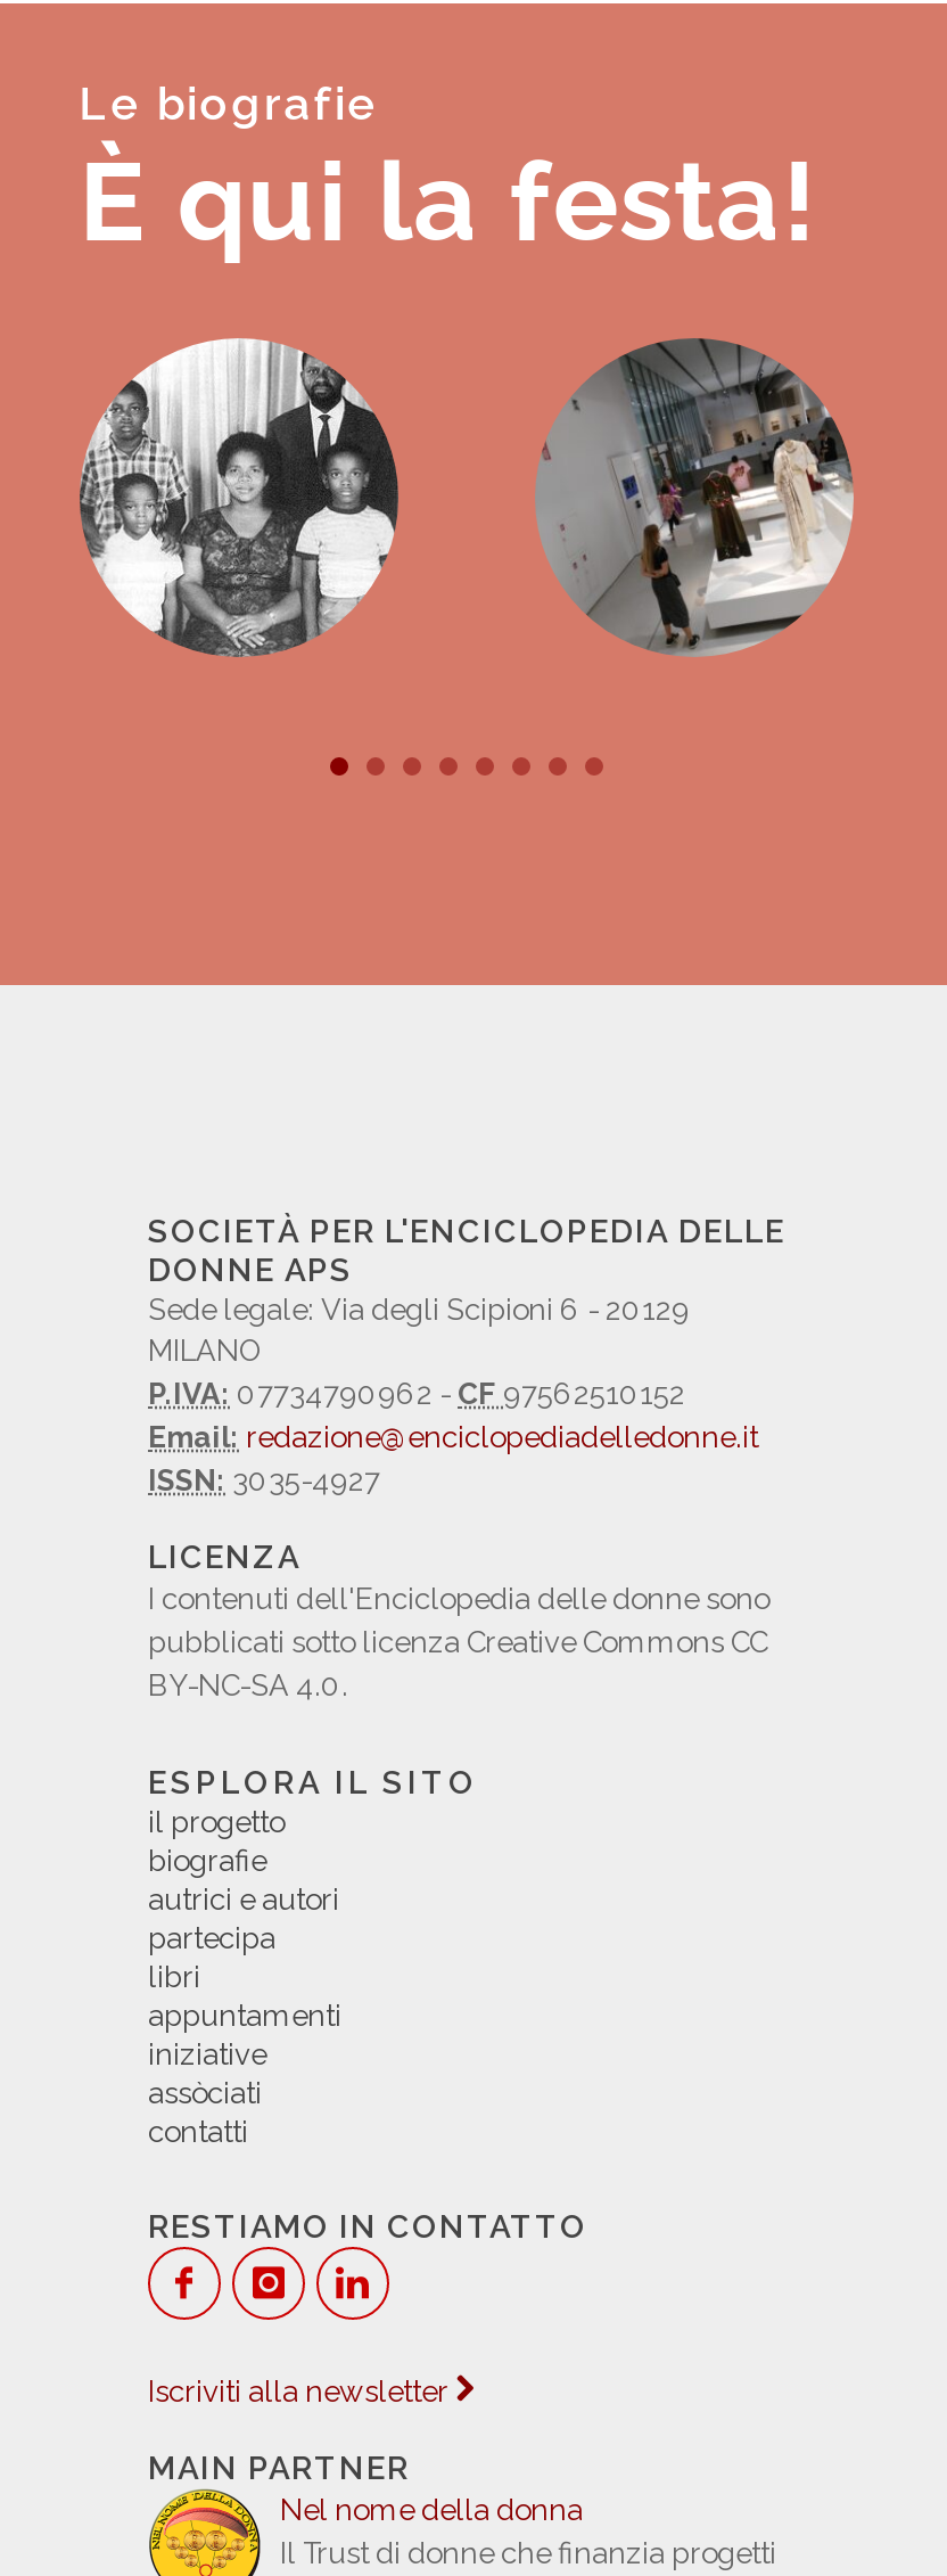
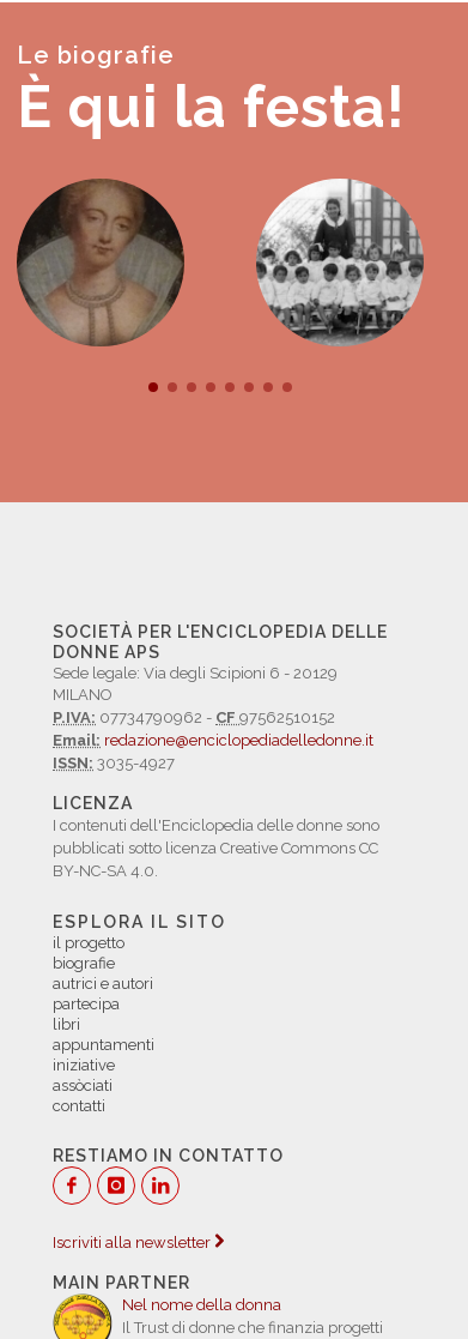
[80,336,396,657] [image] -> [17,177,183,346] [image]
[537,336,854,653] [image] -> [255,177,425,344] [image]

